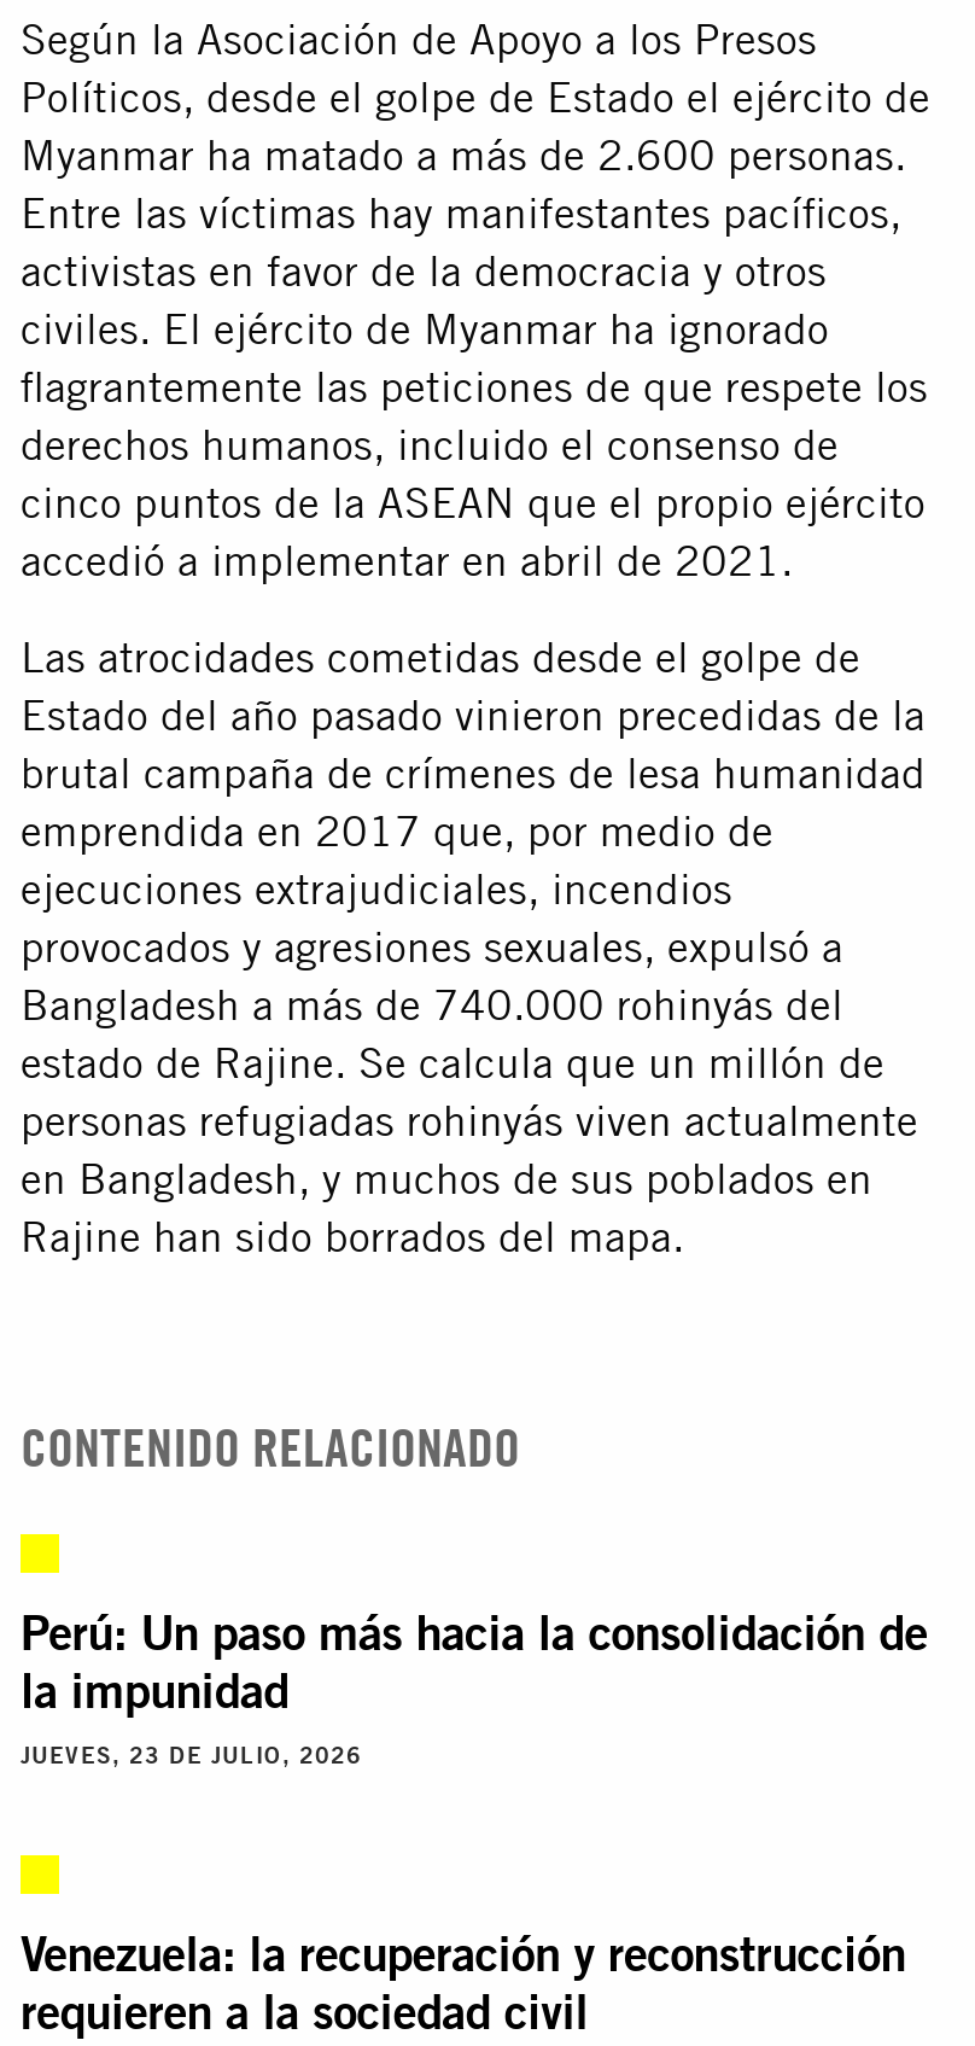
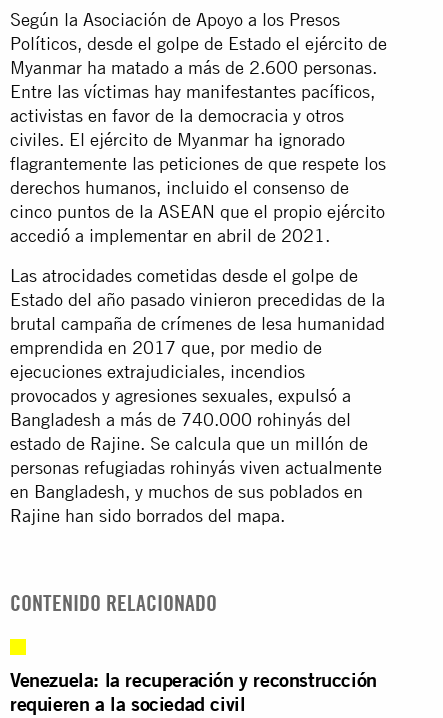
[21,1601,927,1767] Perú: Un paso más hacia la consolidación de | la impunidad | JUEVES, 23 DE JULIO, 2026 -> none

